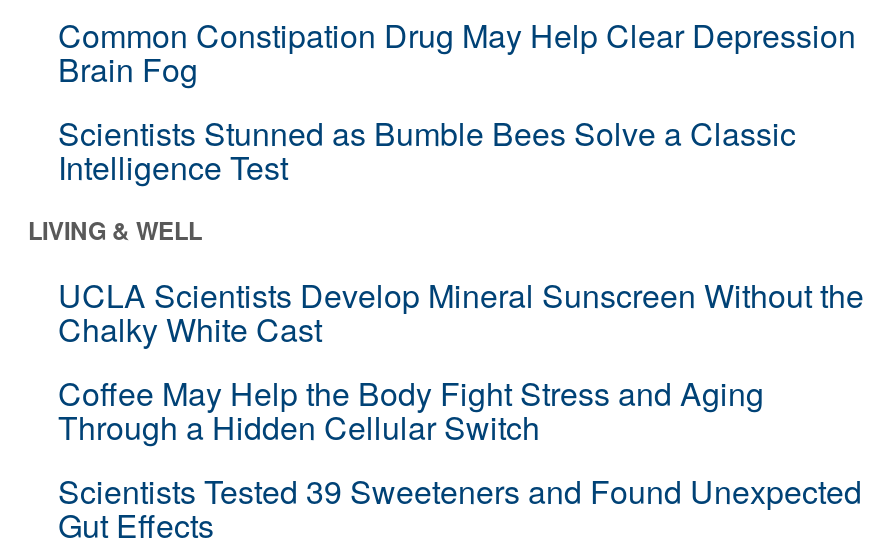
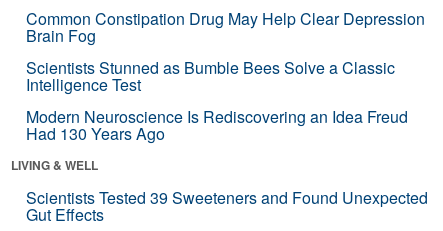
none -> [26,105,408,145] Modern Neuroscience Is Rediscovering an Idea Freud | Had 130 Years Ago
moved [28,212,202,248] -> [11,156,98,174]: LIVING & WELL
[58,272,864,450] UCLA Scientists Develop Mineral Sunscreen Without the | Chalky White Cast | Coffee May Help the Body Fight Stress and Aging | Through a Hidden Cellular Switch -> none

